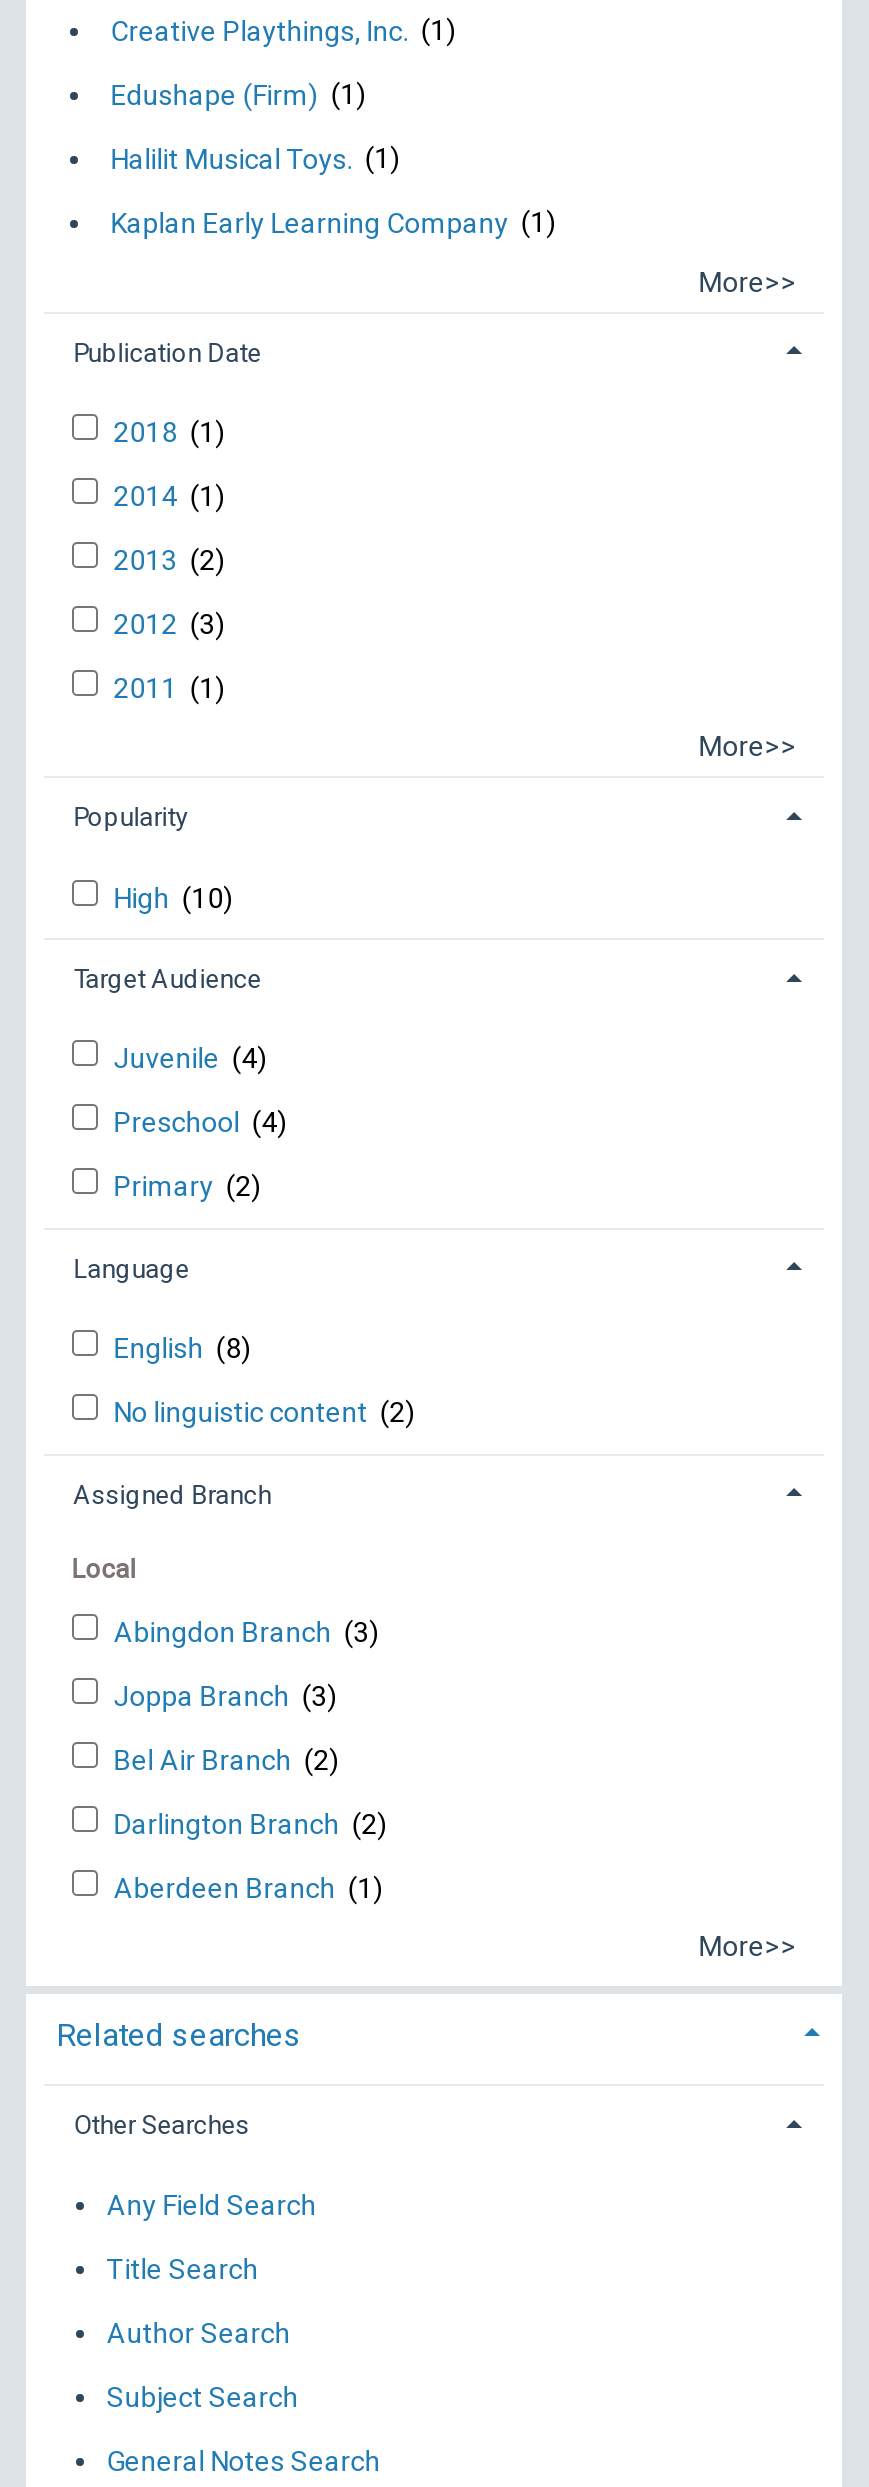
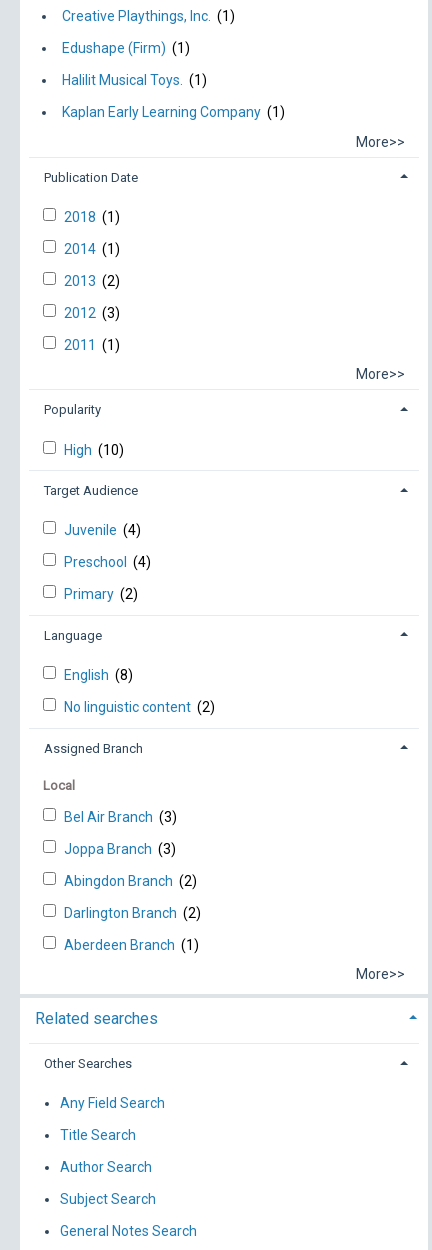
[114,1616,380,1648] Abingdon Branch (3) -> [64,809,177,825] Bel Air Branch (3)
[114,1744,340,1776] Bel Air Branch (2) -> [64,873,197,889] Abingdon Branch (2)

